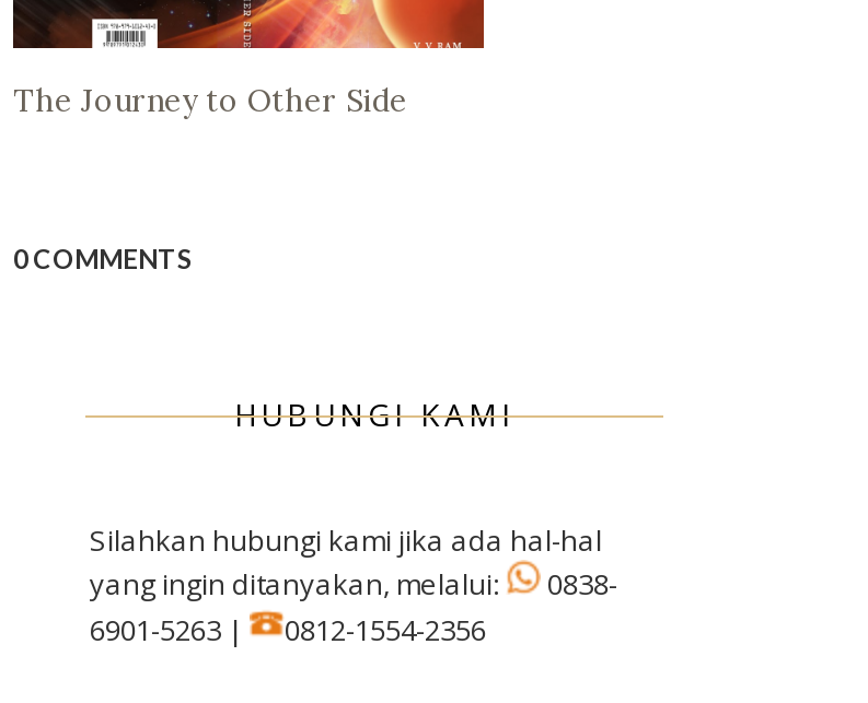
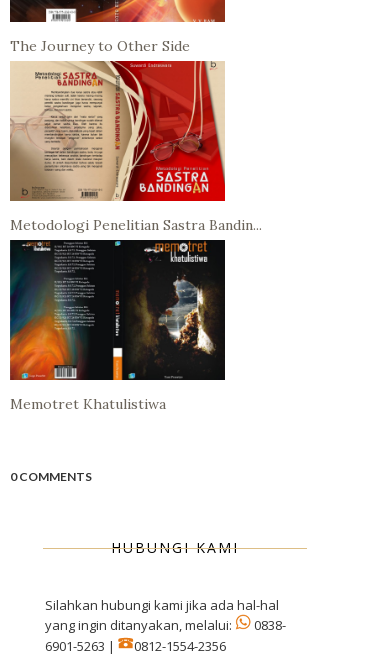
none -> [9,60,262,234] [image] | Metodologi Penelitian Sastra Bandin...
none -> [9,242,226,413] [image] | Memotret Khatulistiwa

